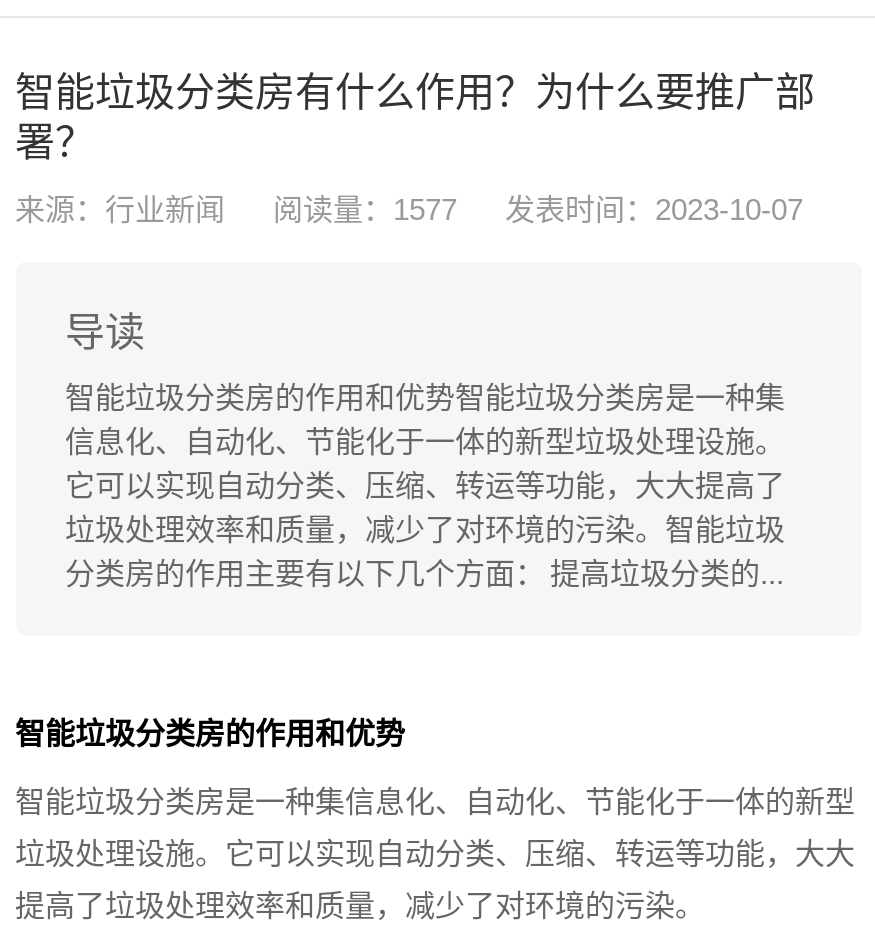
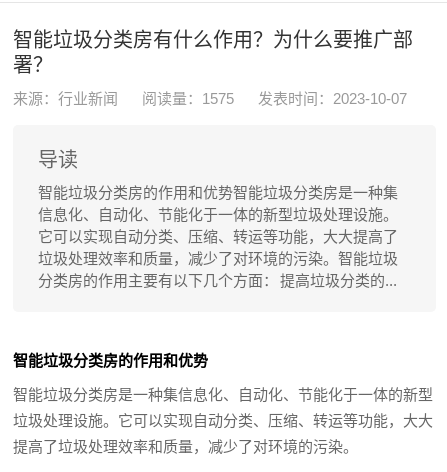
[15,191,803,225] 来源：行业新闻 阅读量：1577 发表时间：2023-10-07 -> [12,89,406,106] 来源：行业新闻 阅读量：1575 发表时间：2023-10-07

